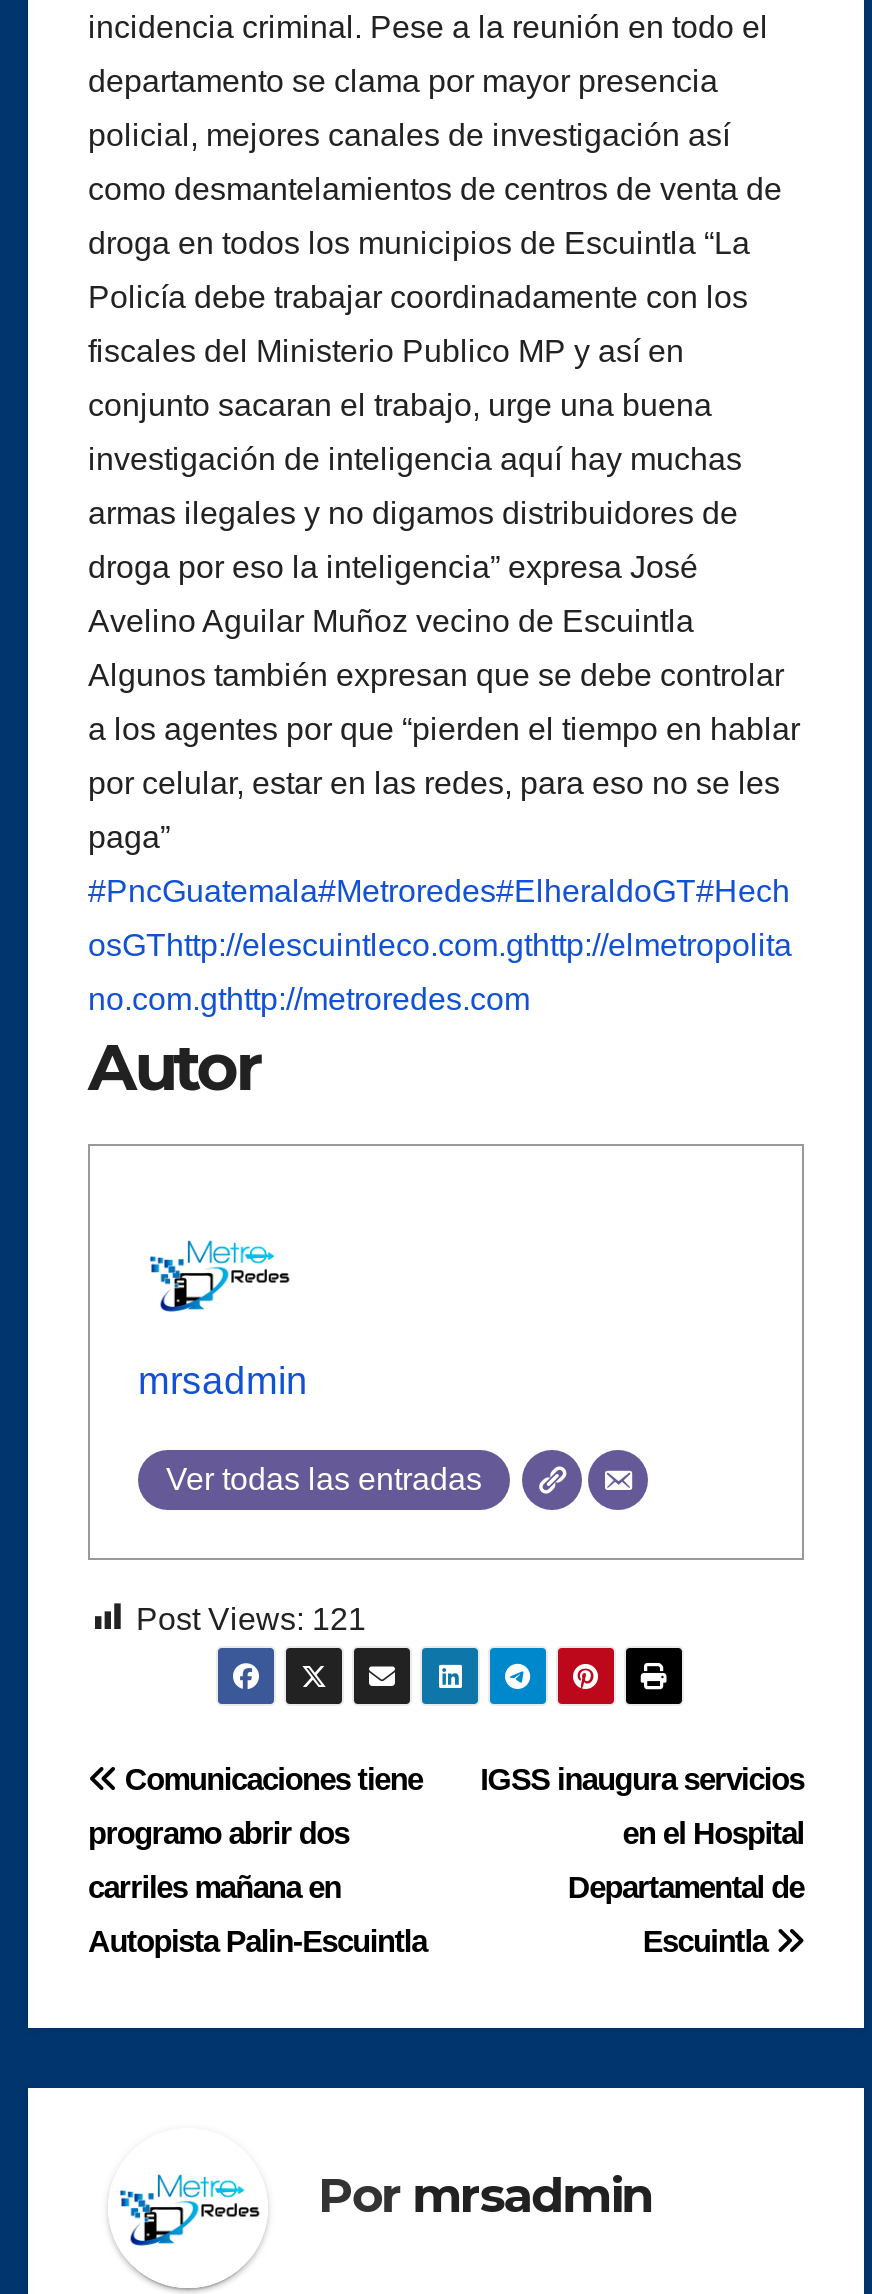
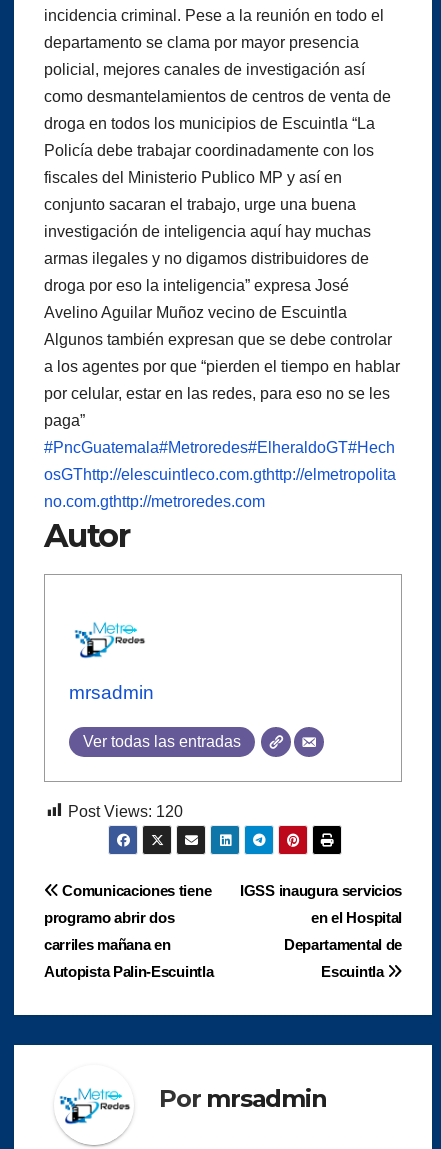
[136,1601,366,1635] Post Views: 121 -> [68,802,183,819] Post Views: 120

